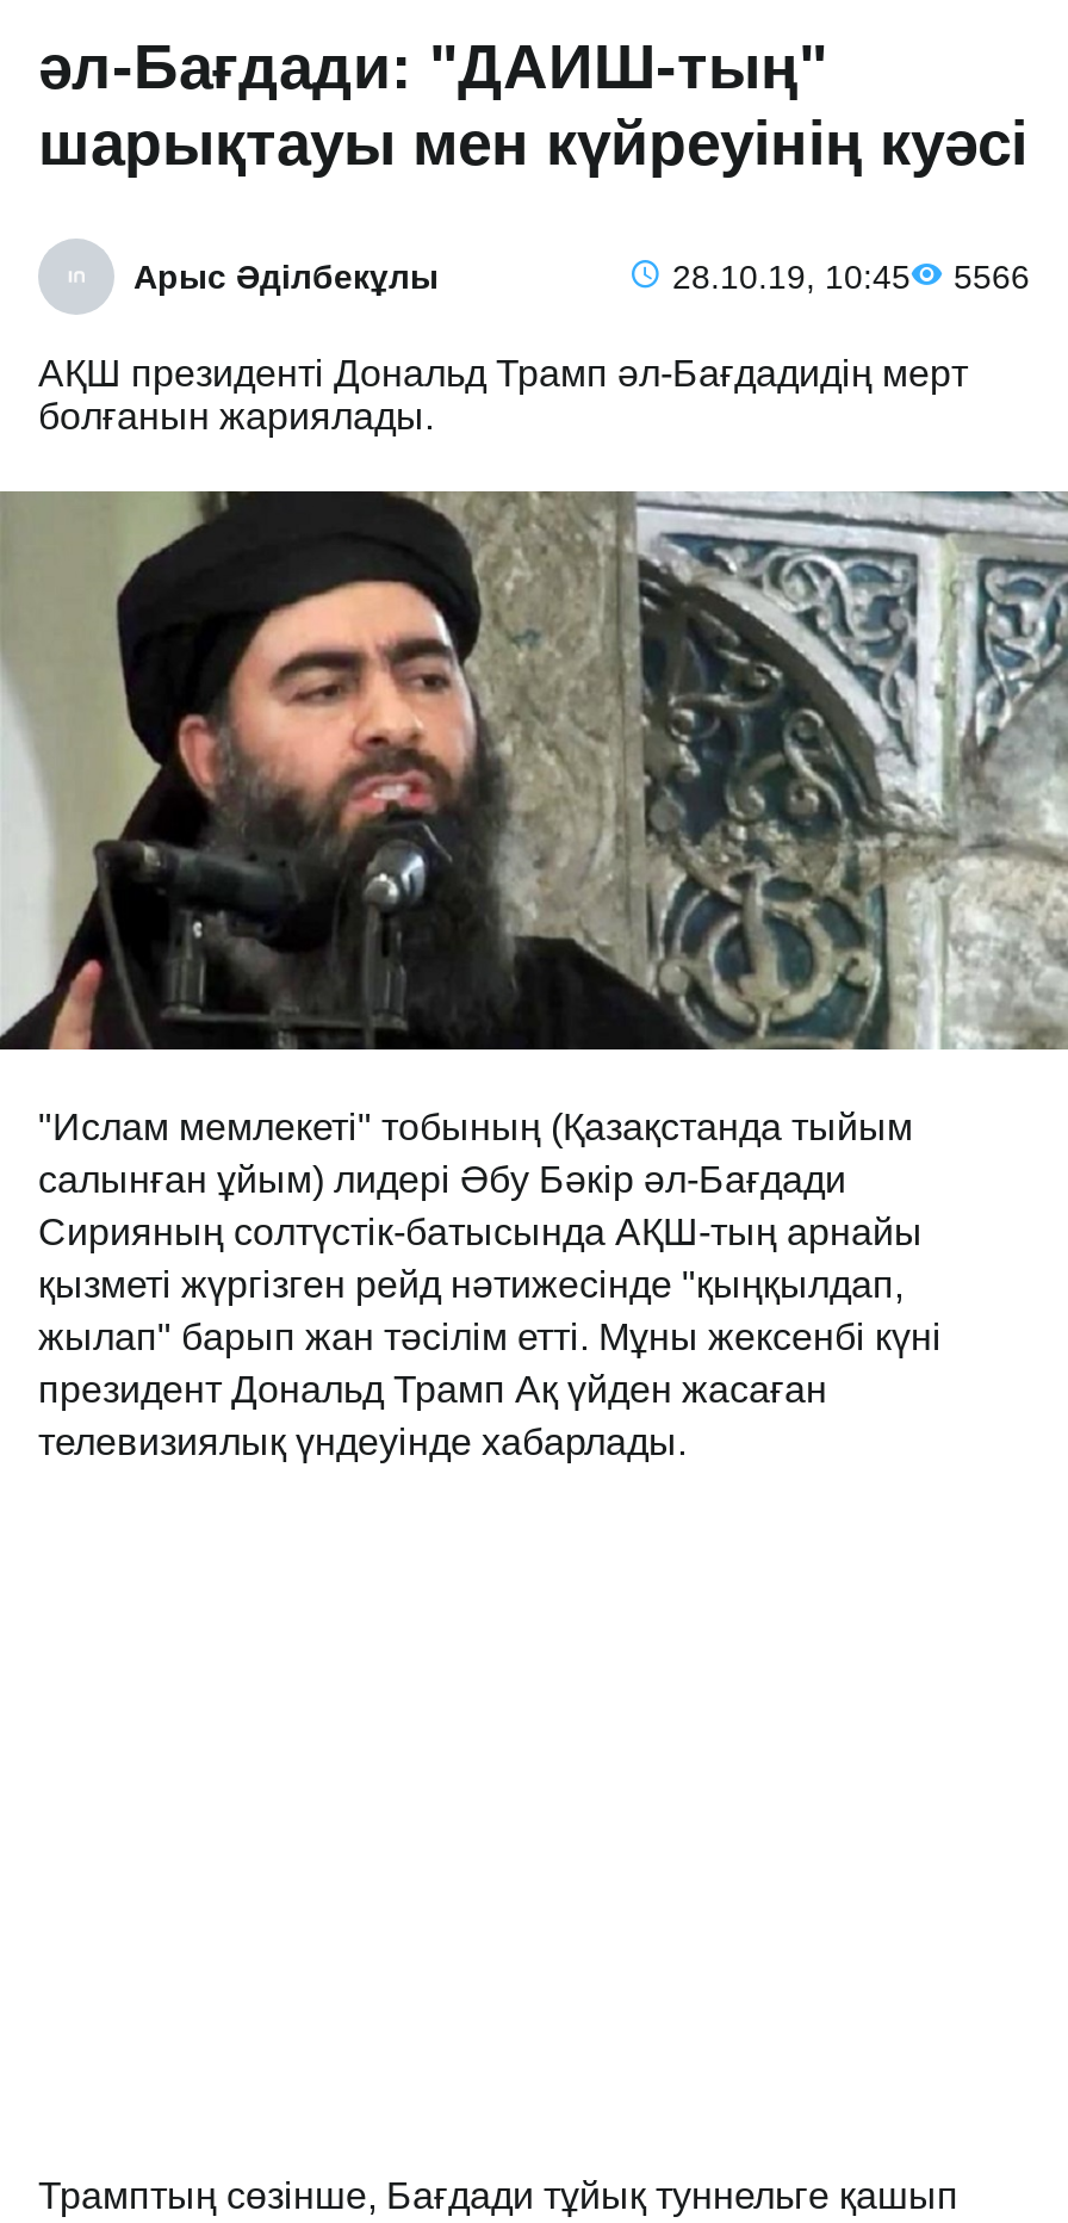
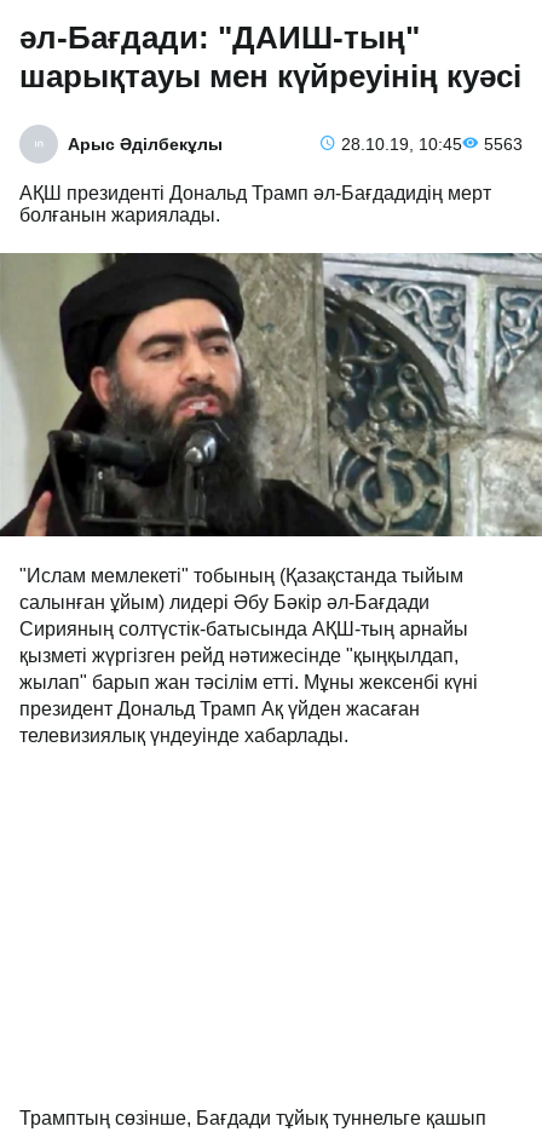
[672,258,1030,296] 28.10.19, 10:45 5566 -> [341,134,523,154] 28.10.19, 10:45 5563

